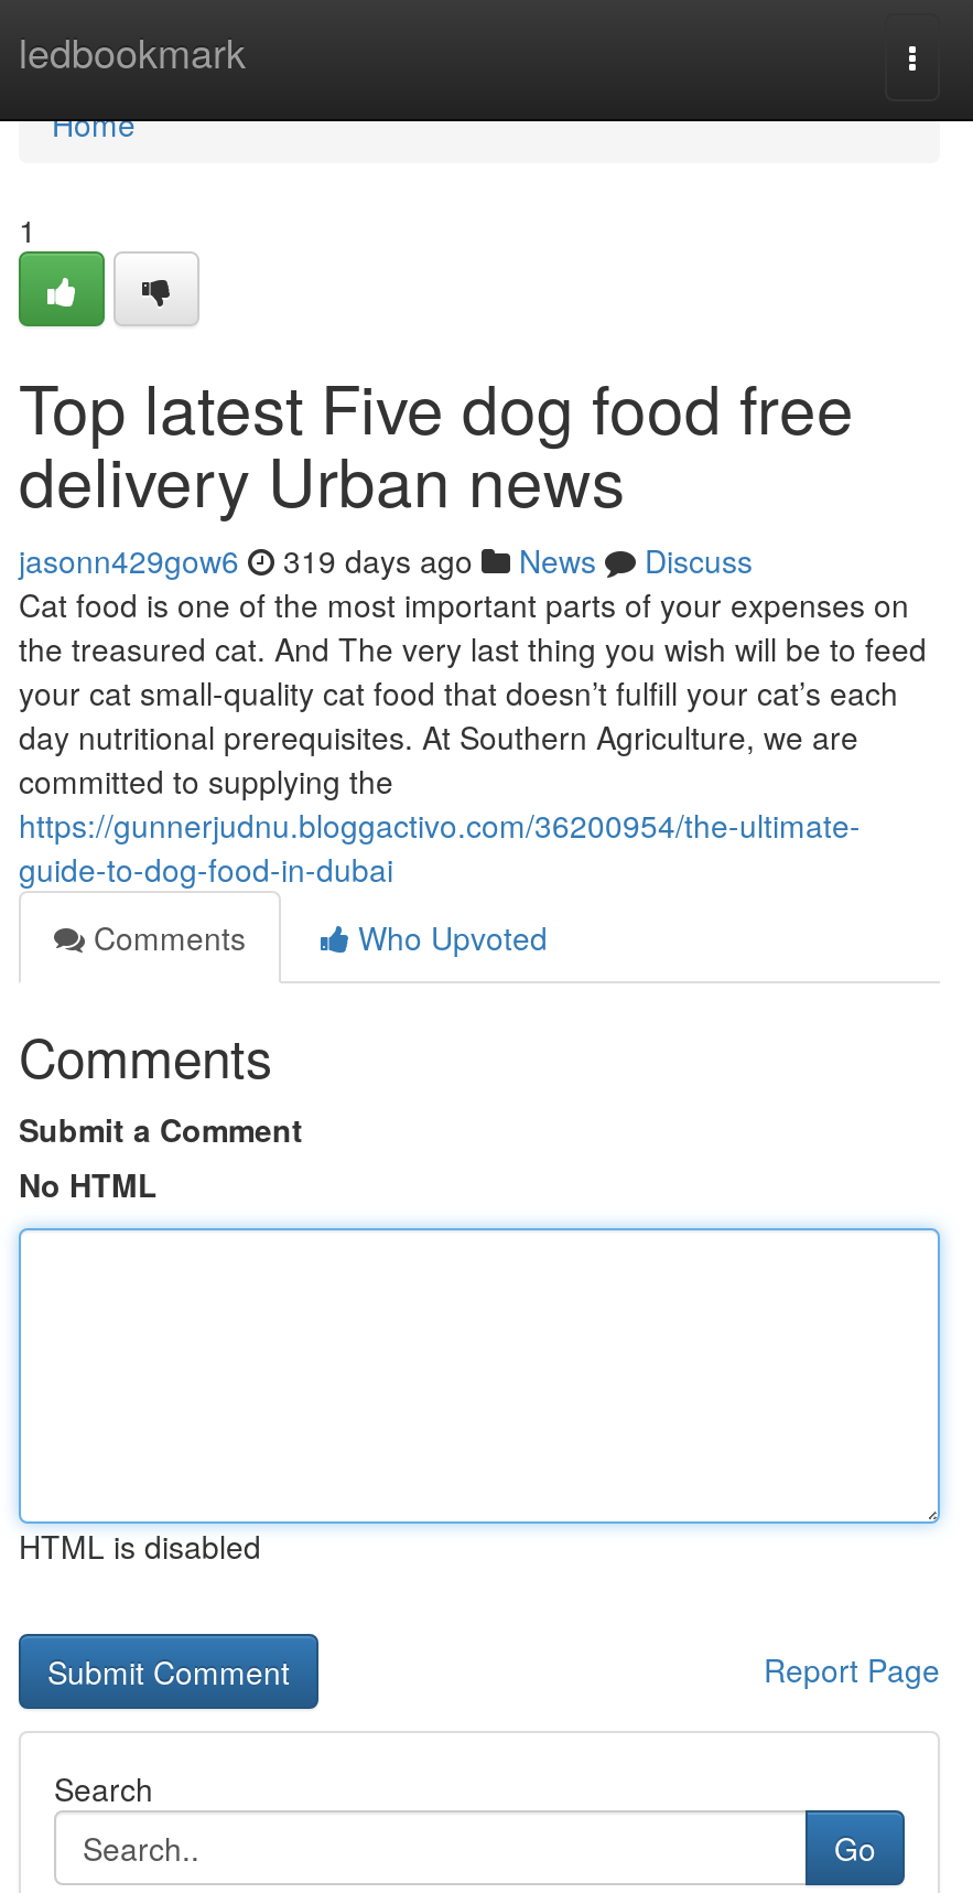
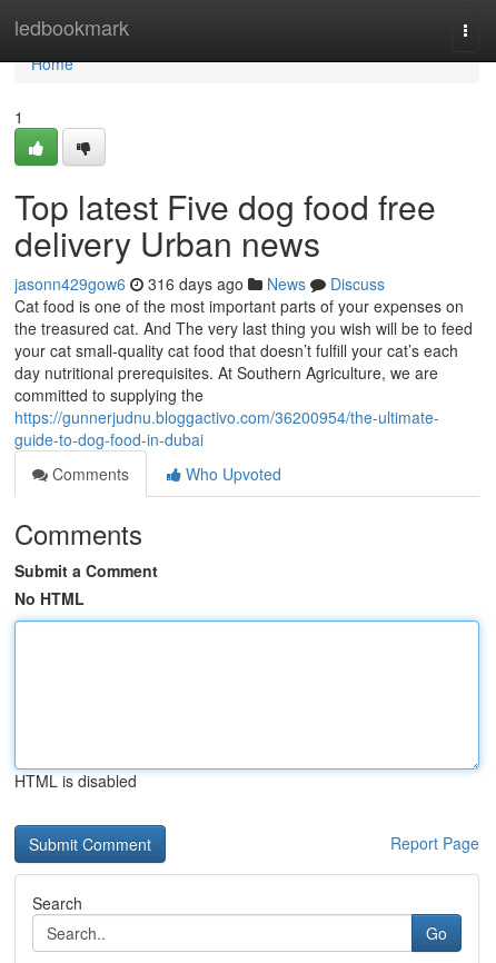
[19,538,753,582] jasonn429gow6 319 days ago News Discuss -> [14,272,385,295] jasonn429gow6 316 days ago News Discuss

